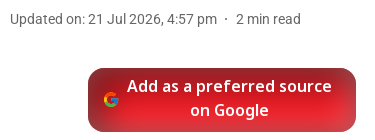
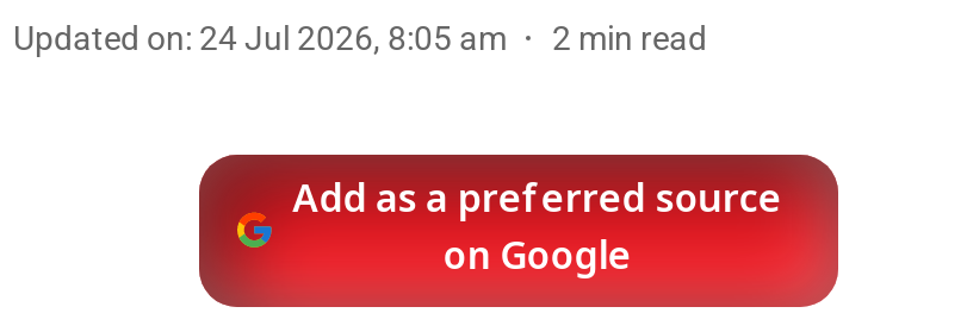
[10,11,217,27] Updated on: 21 Jul 2026, 4:57 pm -> [13,20,507,58] Updated on: 24 Jul 2026, 8:05 am

